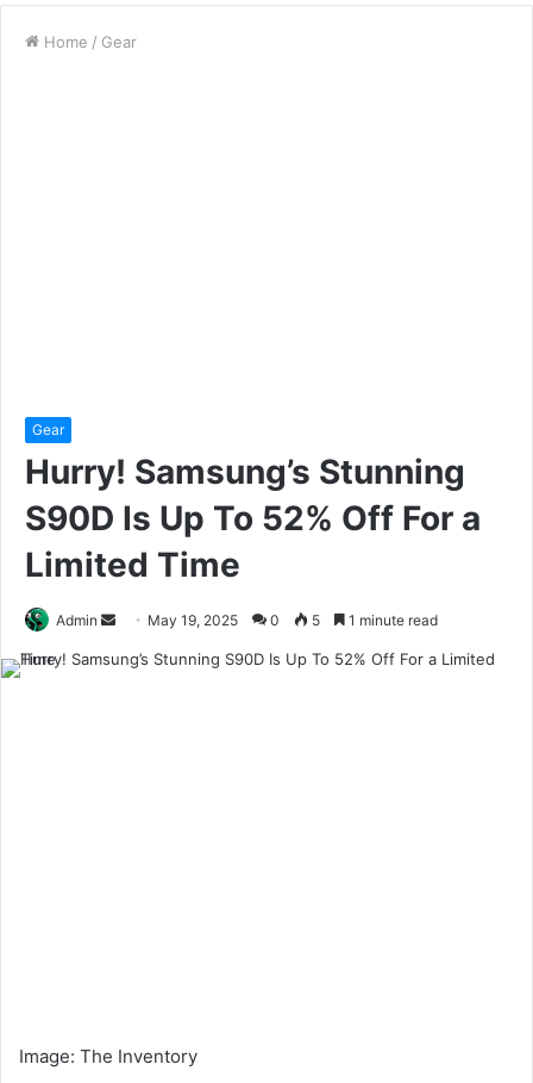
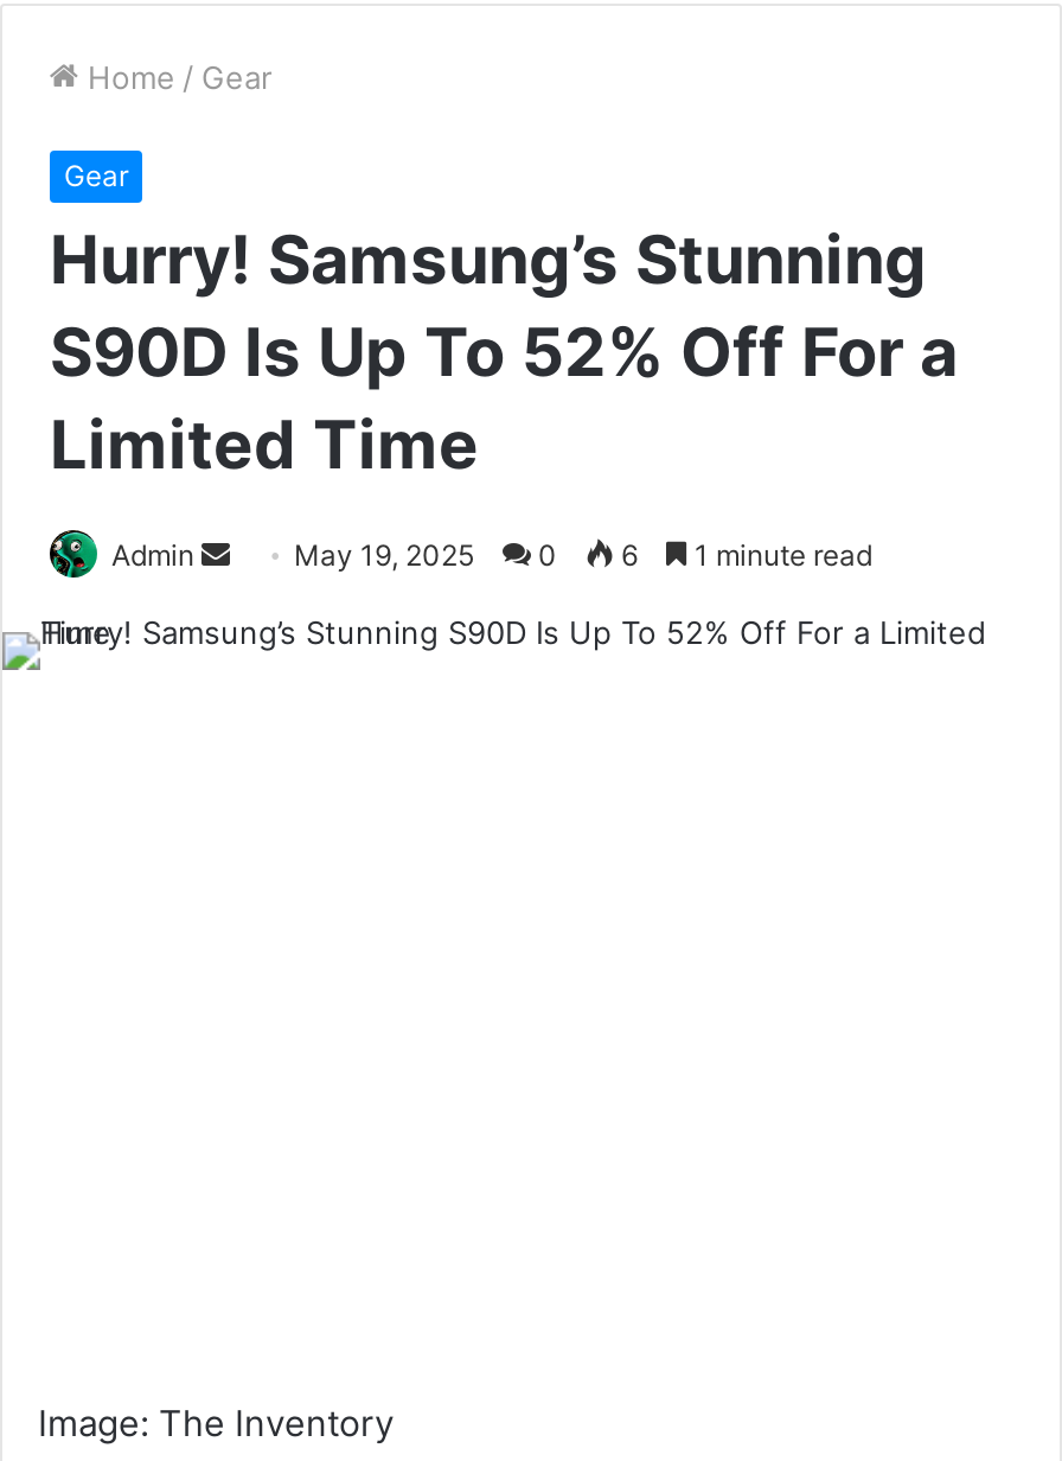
[308,612,320,630] 5 -> [614,538,638,574] 6

